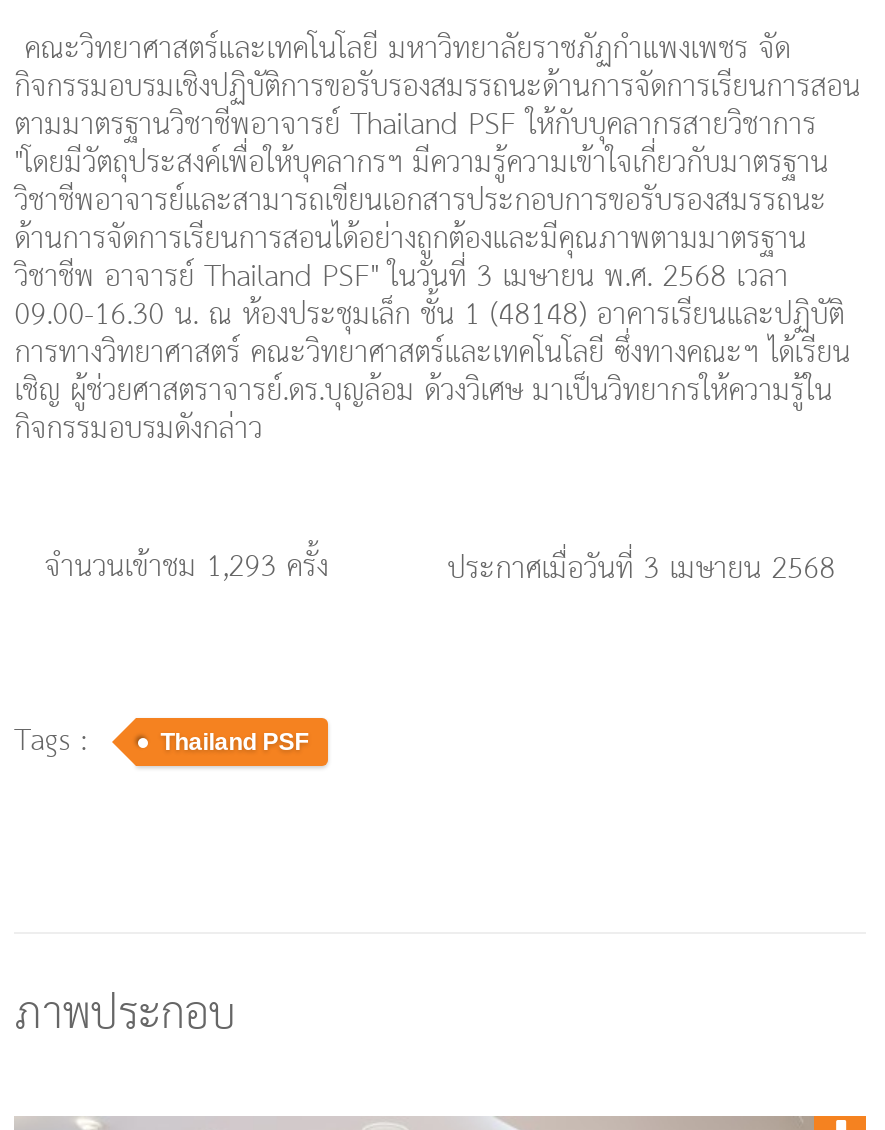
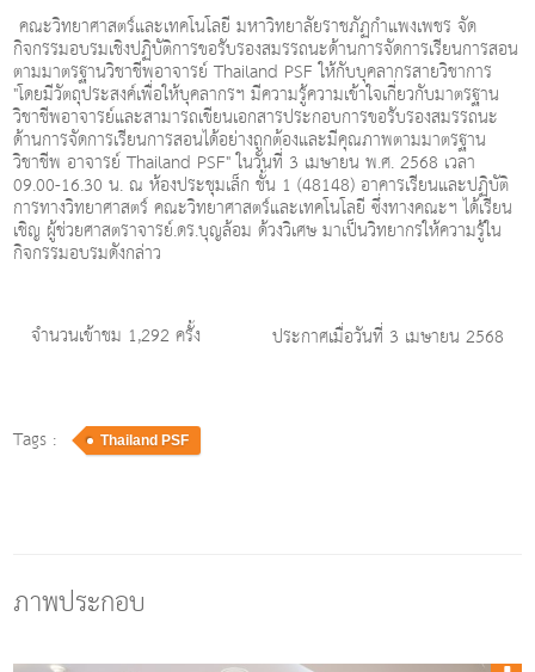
[44,540,328,594] จำนวนเข้าชม 1,293 ครั้ง -> [31,320,201,352] จำนวนเข้าชม 1,292 ครั้ง

